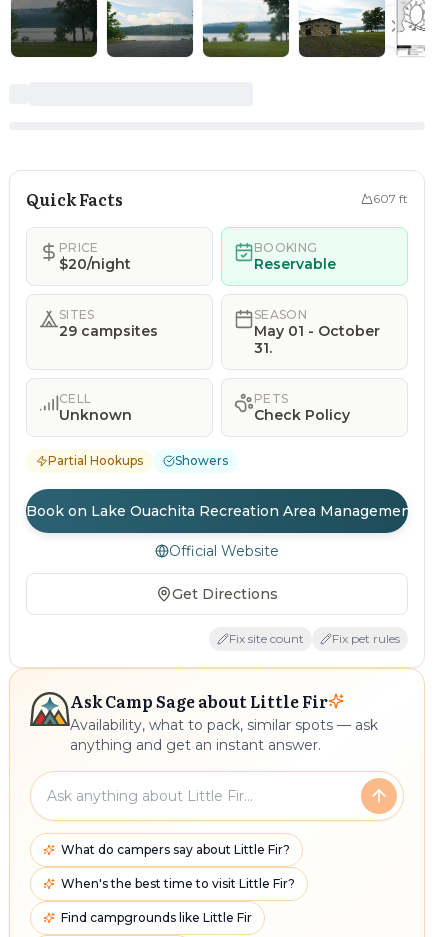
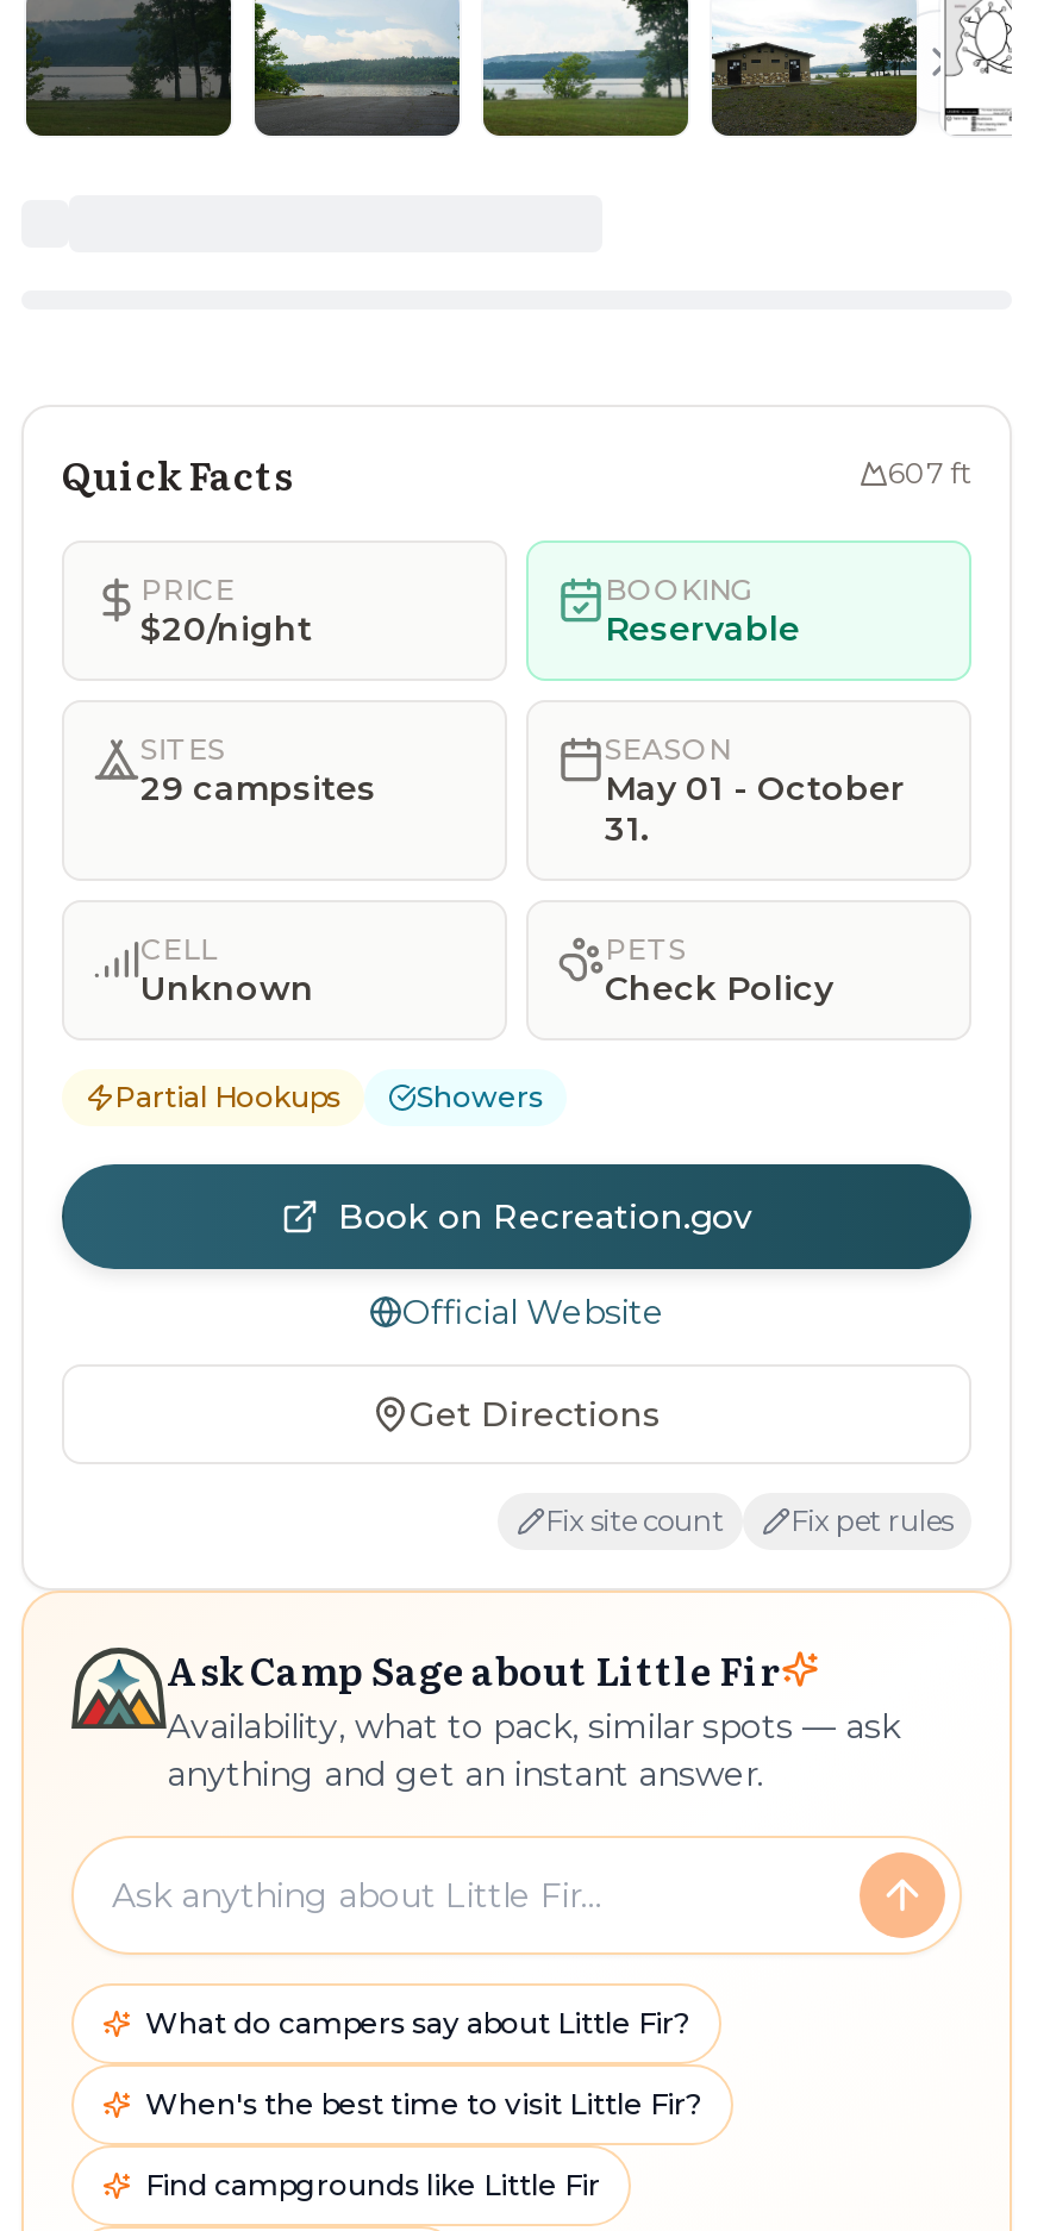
[25,502,416,520] Book on Lake Ouachita Recreation Area Management -> [338,1196,752,1239] Book on Recreation.gov

